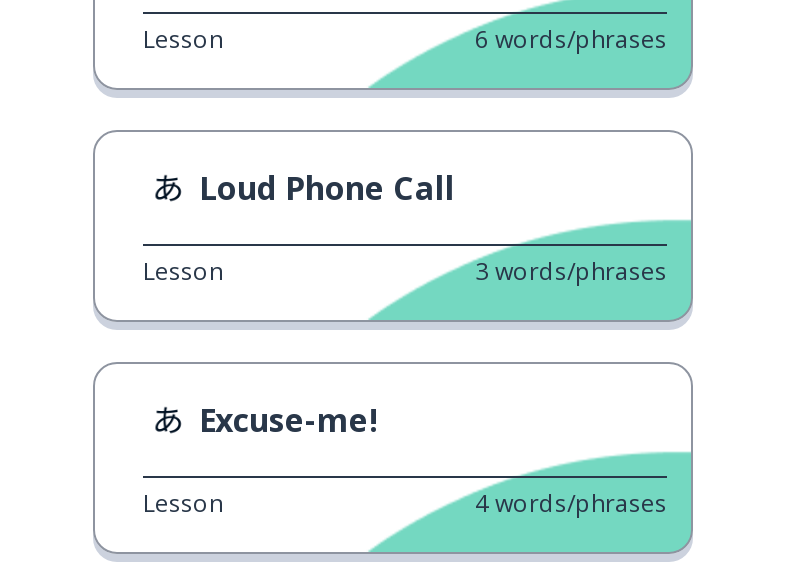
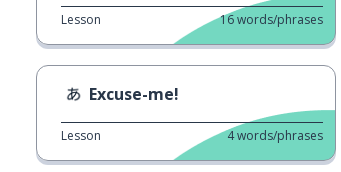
[143,22,667,288] 6 words/phrases | Loud Phone Call | Lesson | 3 words/phrases -> [220,11,323,28] 16 words/phrases

